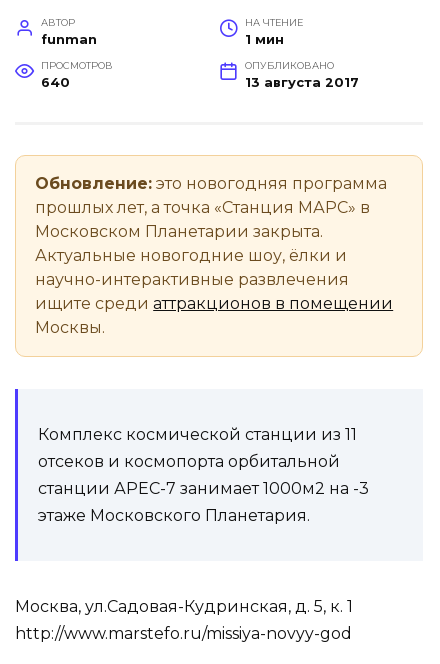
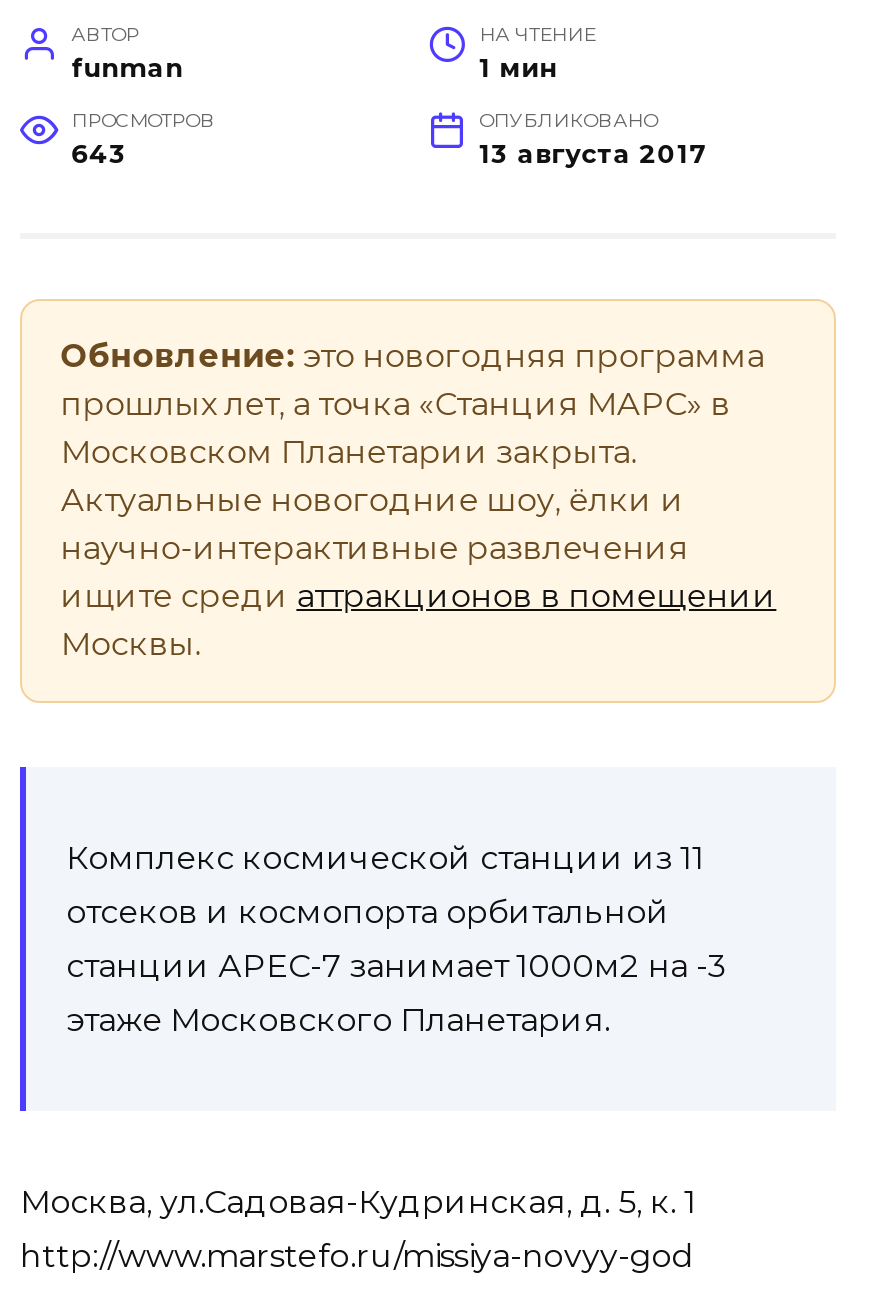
[41,75,70,90] 640 -> [71,139,127,169] 643

